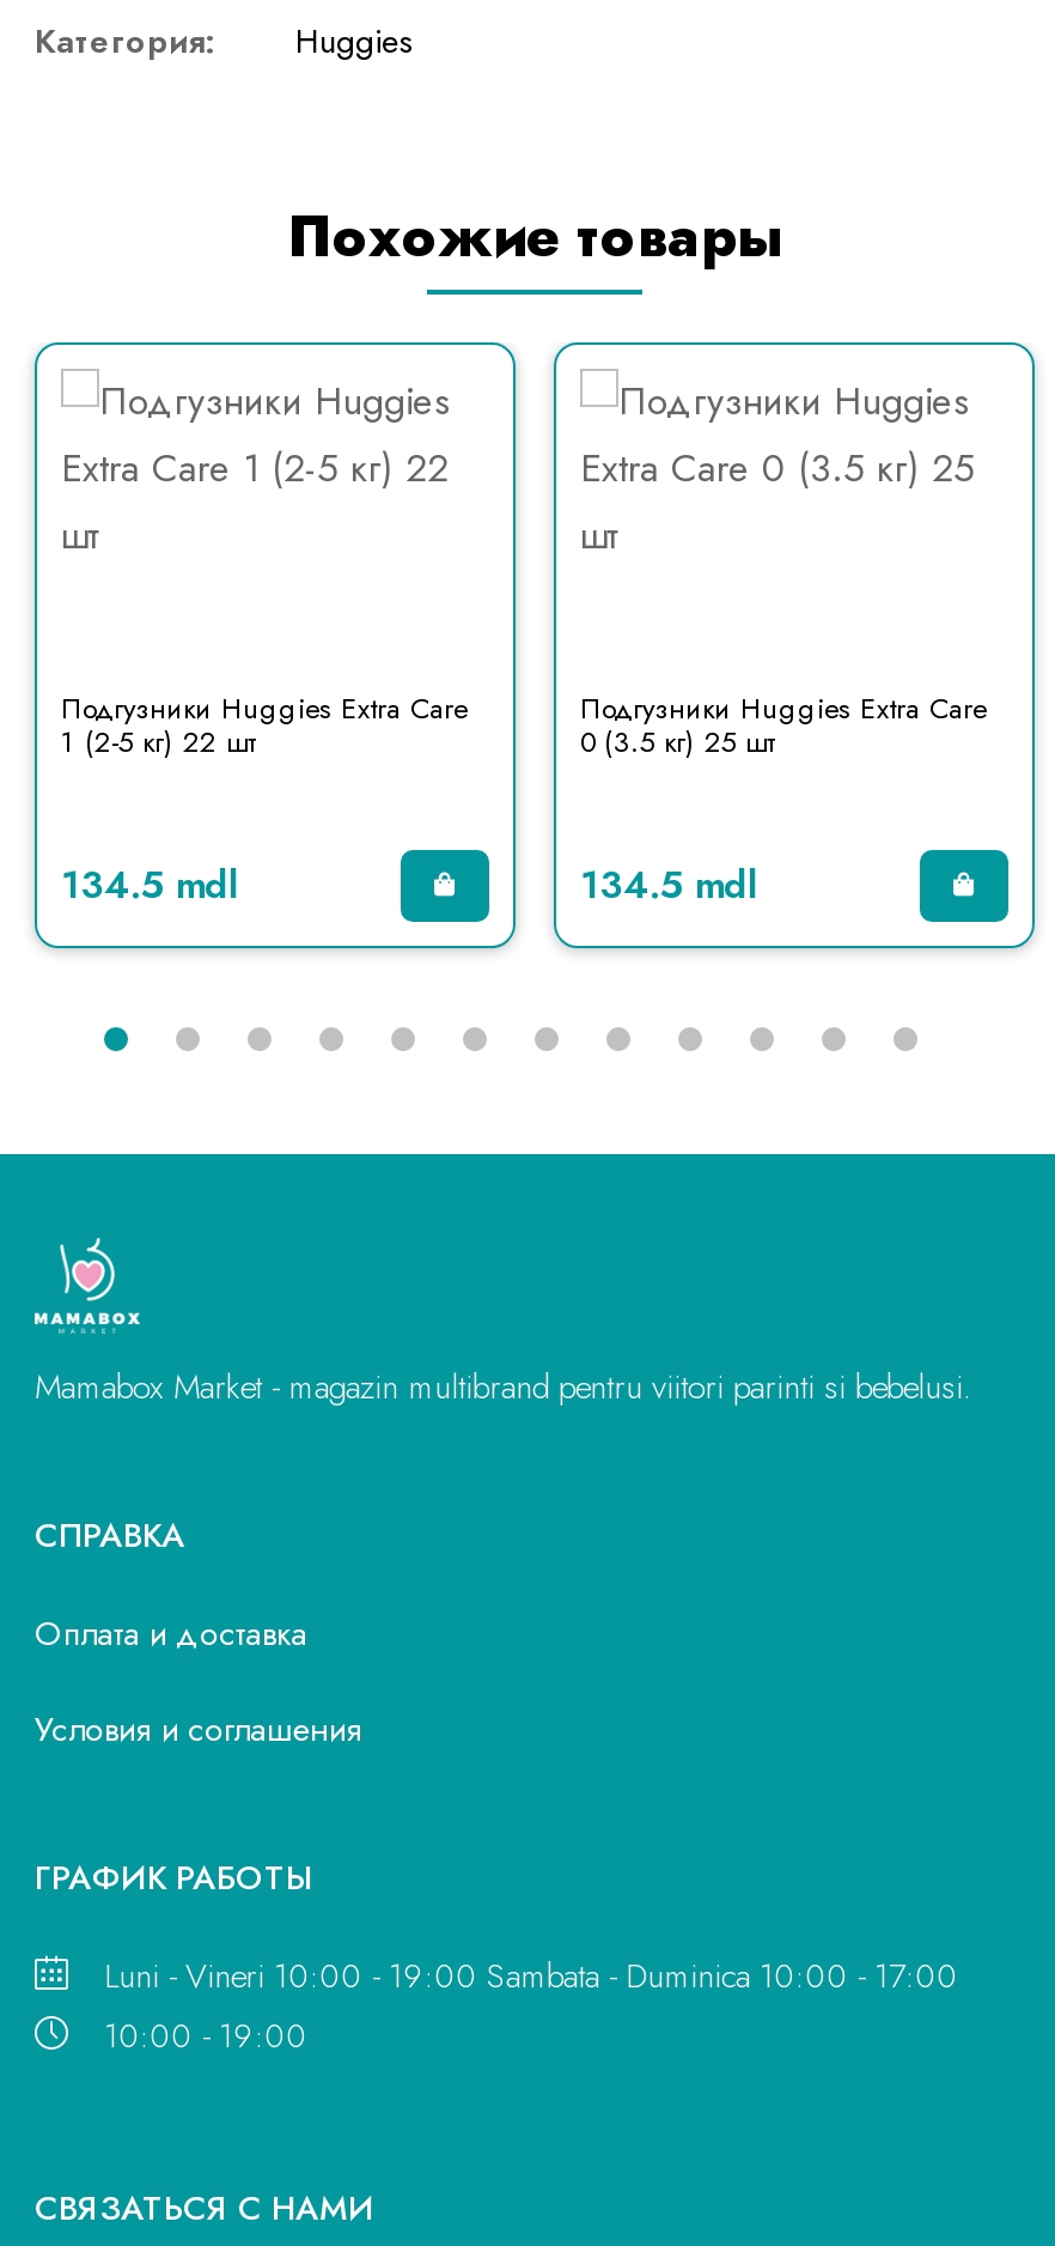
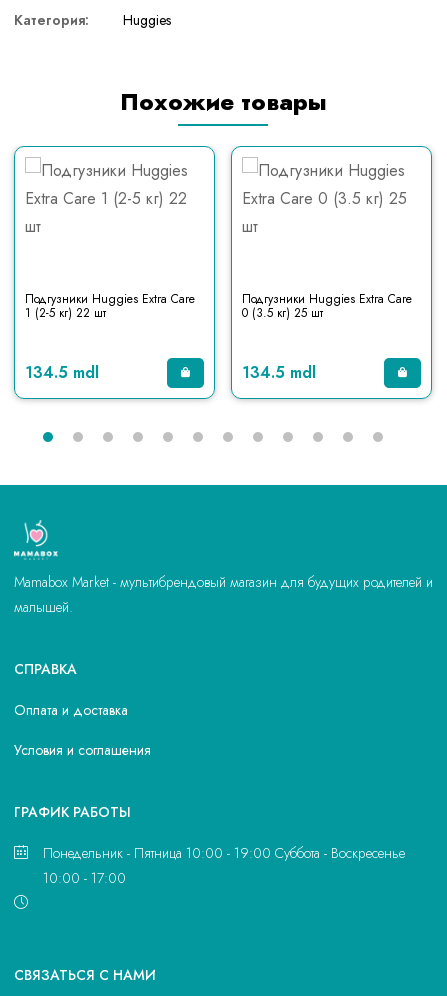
[35,1362,972,1410] Mamabox Market - magazin multibrand pentru viitori parinti si bebelusi. -> [14,572,433,617] Mamabox Market - мультибрендовый магазин для будущих родителей и | малышей.
[104,1951,958,2059] Luni - Vineri 10:00 - 19:00 Sambata - Duminica 10:00 - 17:00 | 10:00 - 19:00 -> [43,843,405,888] Понедельник - Пятница 10:00 - 19:00 Суббота - Воскресенье | 10:00 - 17:00

